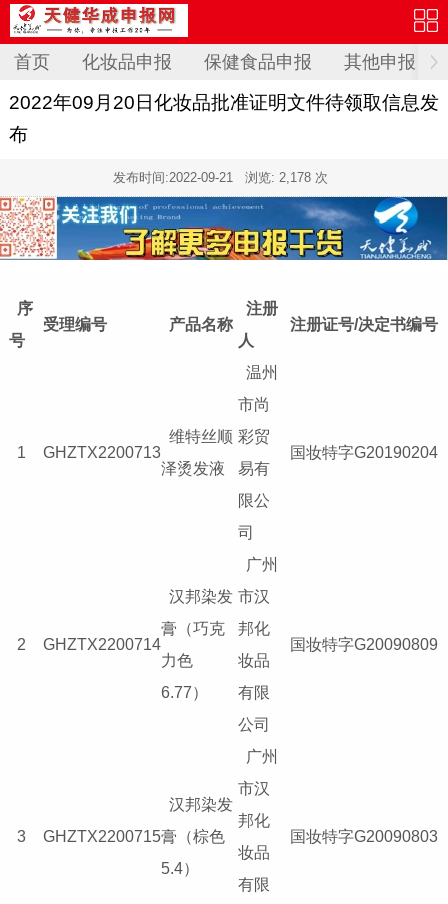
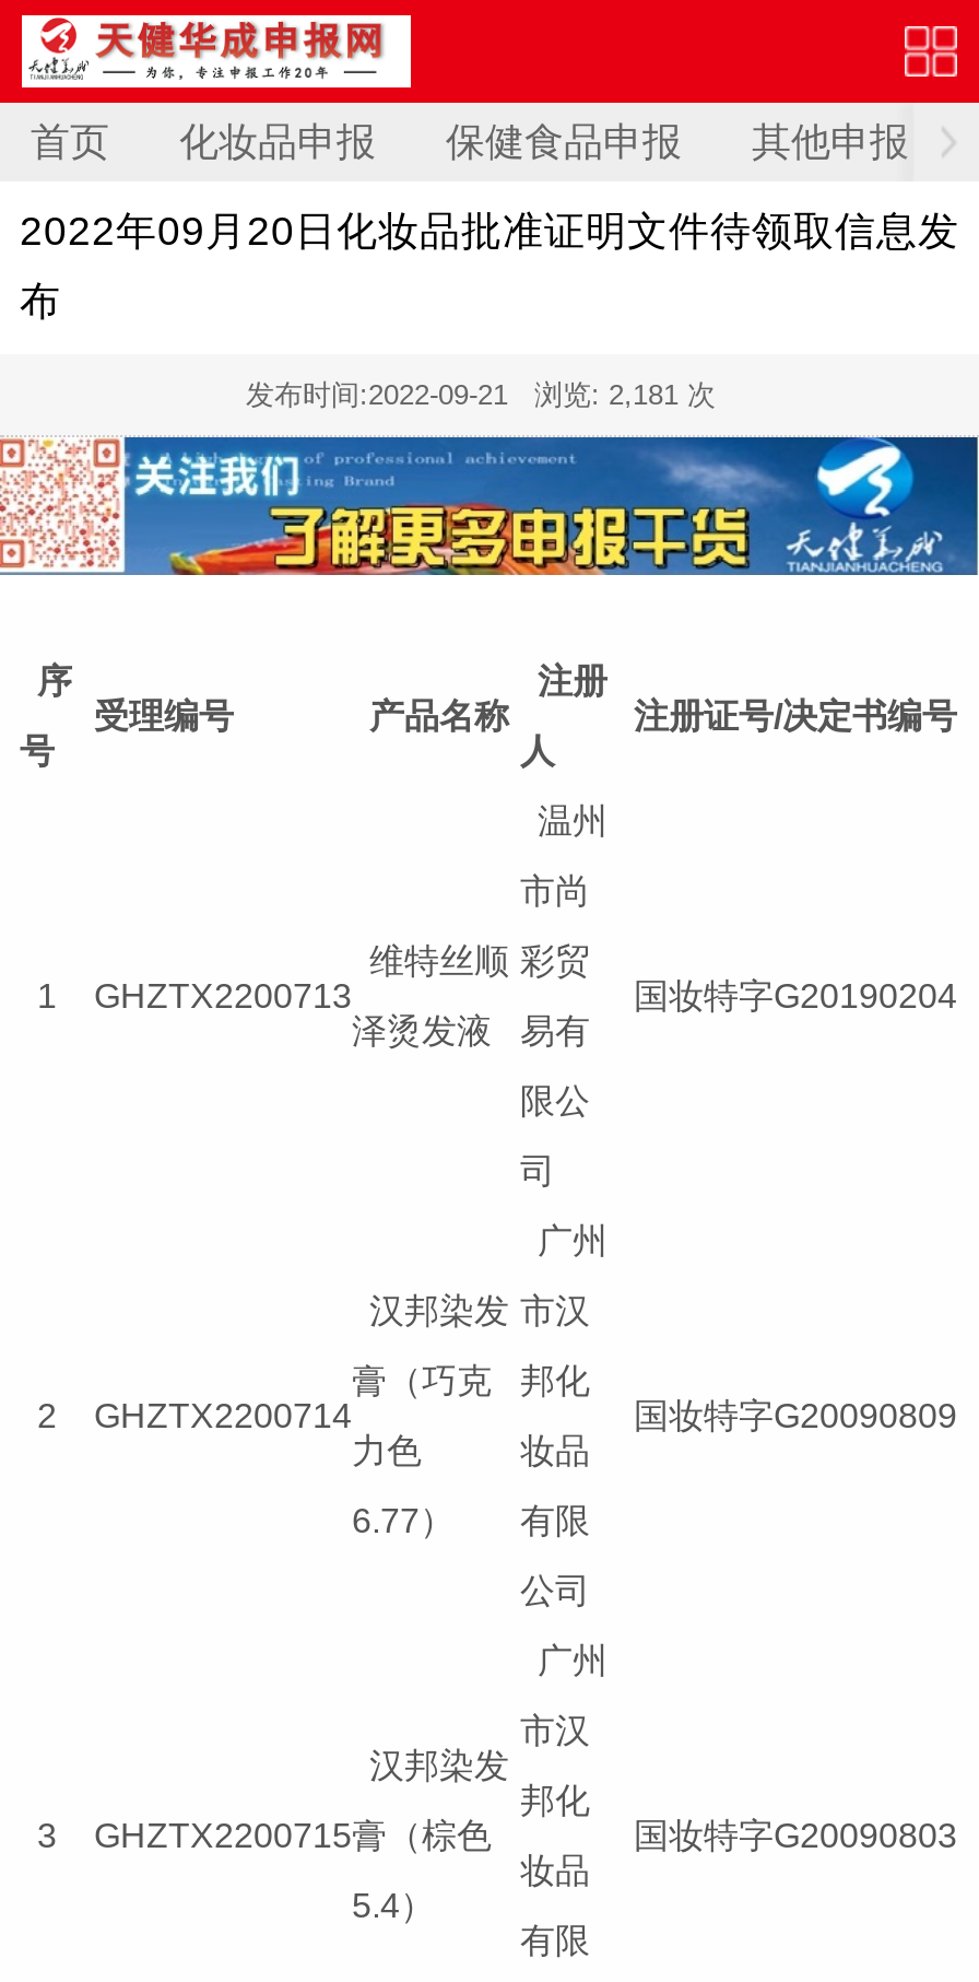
[112,169,335,184] 发布时间:2022-09-21浏览: 2,178 次 -> [246,377,733,410] 发布时间:2022-09-21浏览: 2,181 次

